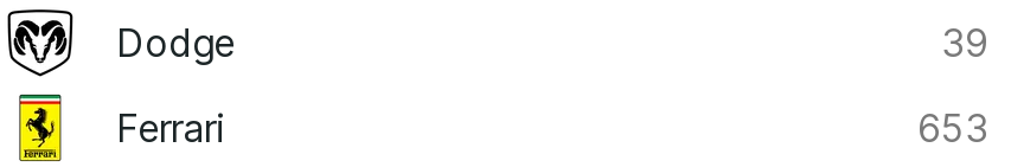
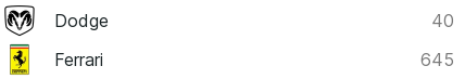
[941,18,988,65] 39 -> [431,9,454,31] 40
[917,103,988,150] 653 -> [420,48,454,70] 645

